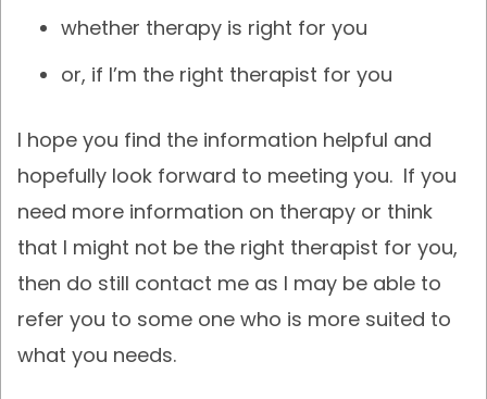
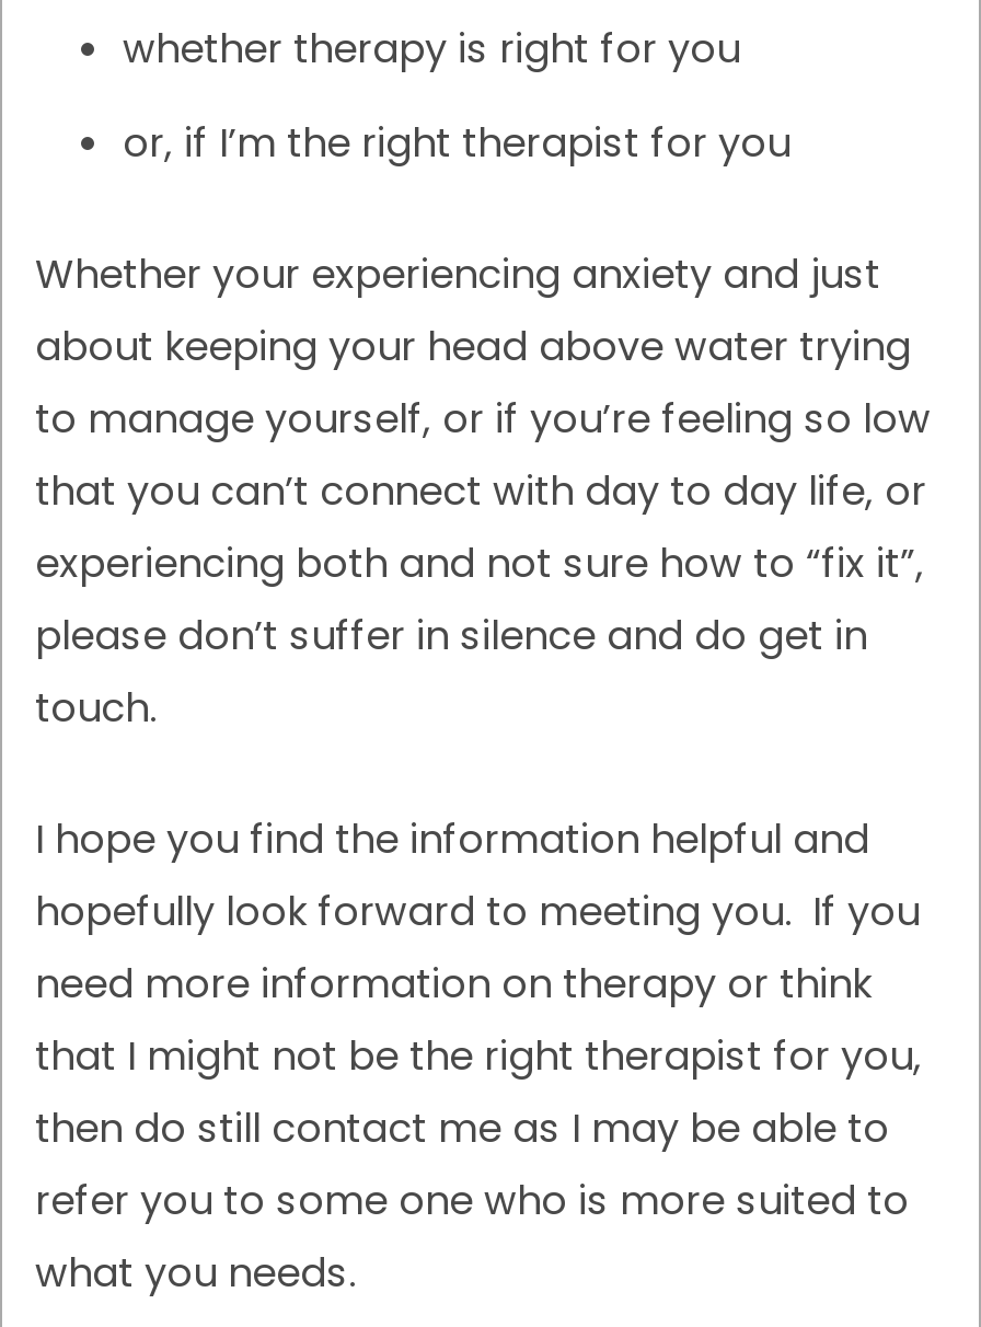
none -> [35,246,931,735] Whether your experiencing anxiety and just | about keeping your head above water trying | to manage yourself, or if you’re feeling so low | that you can’t connect with day to day life, or | experiencing both and not sure how to “fix it”, | please don’t suffer in silence and do get in | touch.

